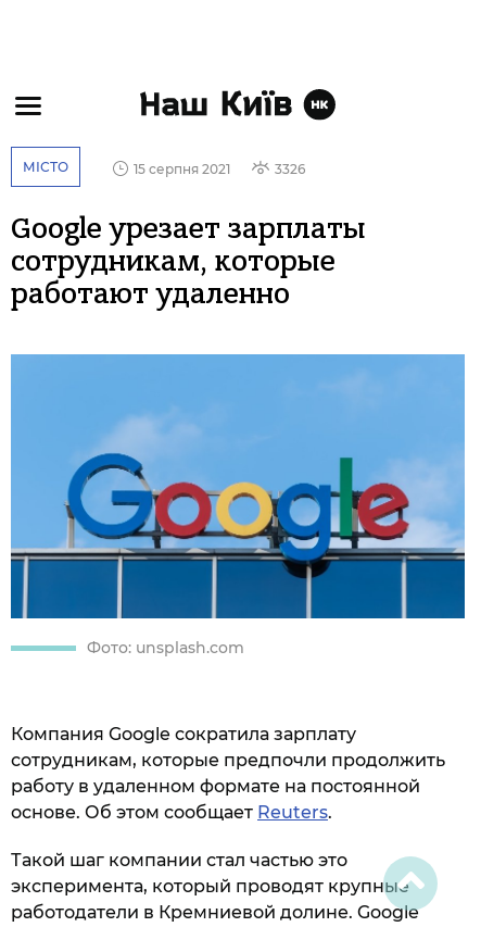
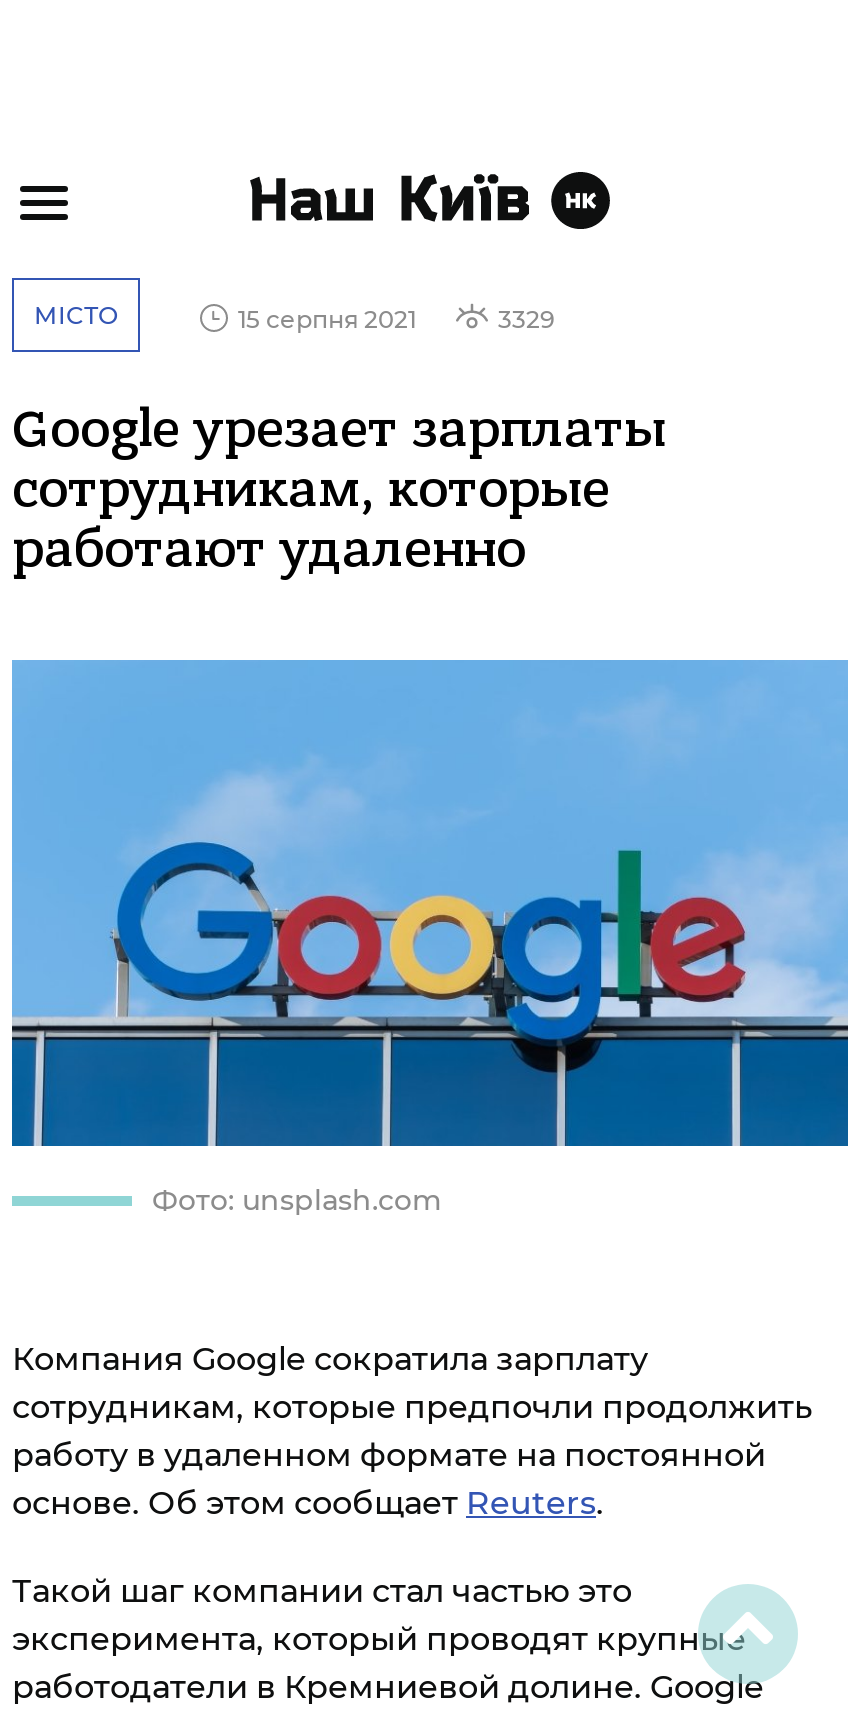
[275,161,305,178] 3326 -> [498,305,554,335] 3329

